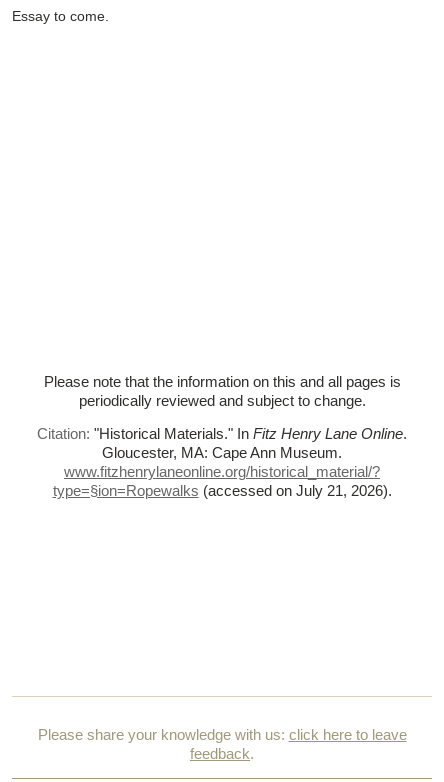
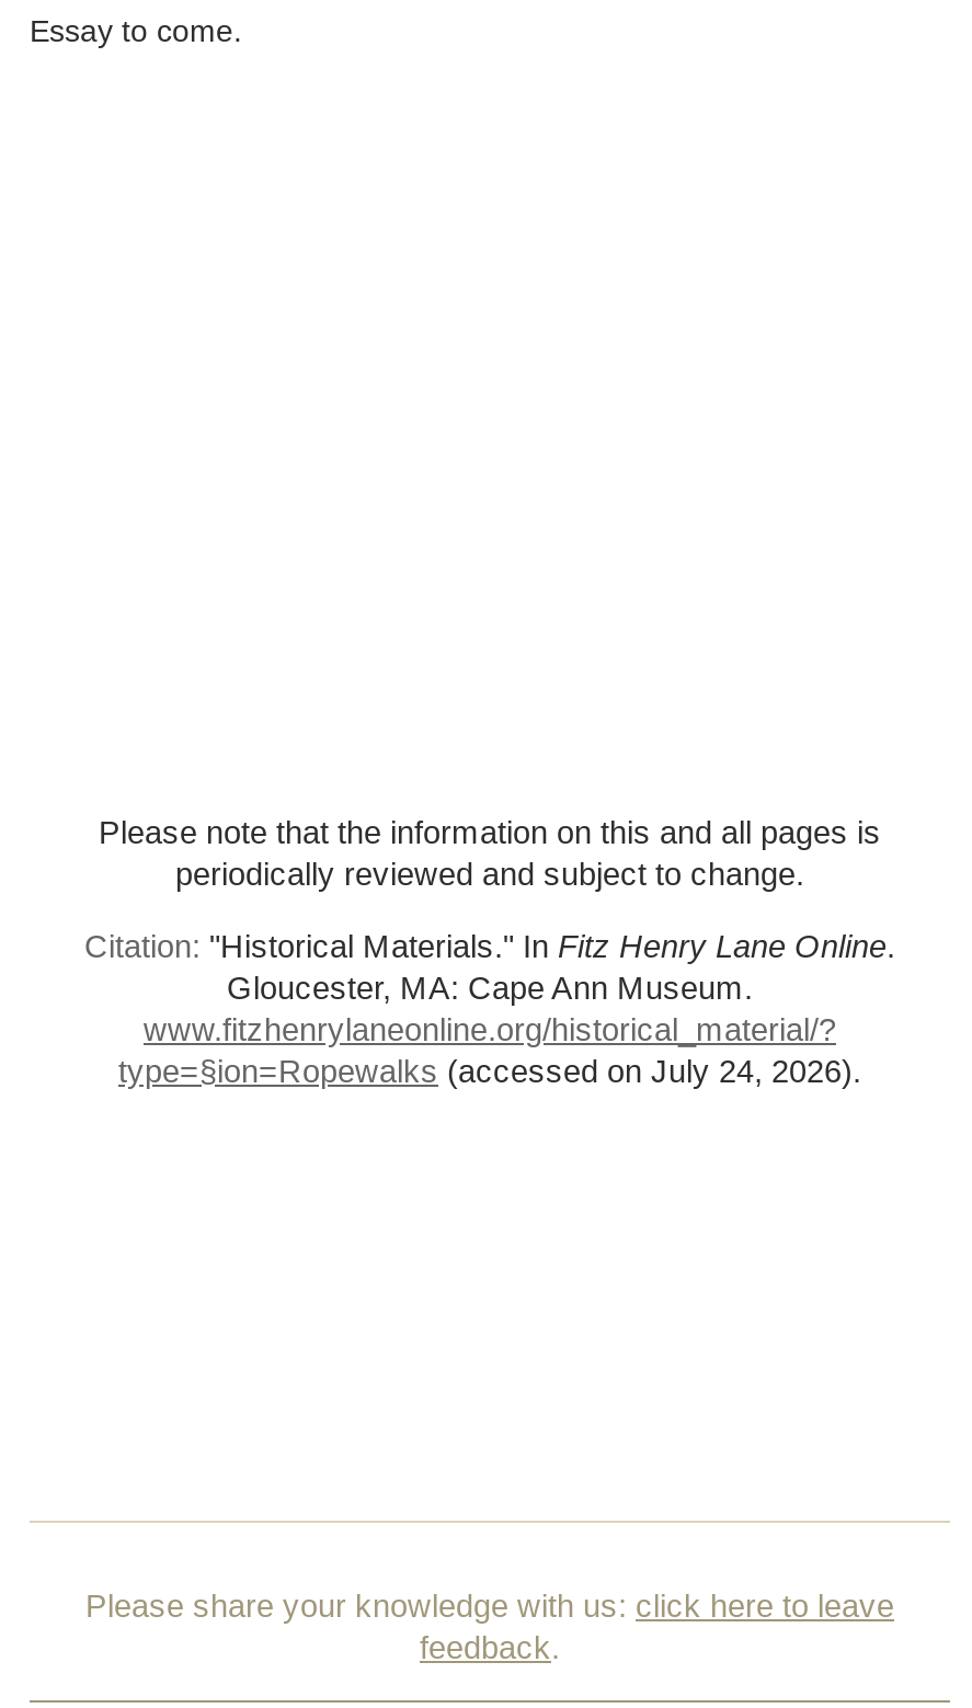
[52,483,391,499] type=§ion=Ropewalks (accessed on July 21, 2026). -> [118,1054,861,1089] type=§ion=Ropewalks (accessed on July 24, 2026).

